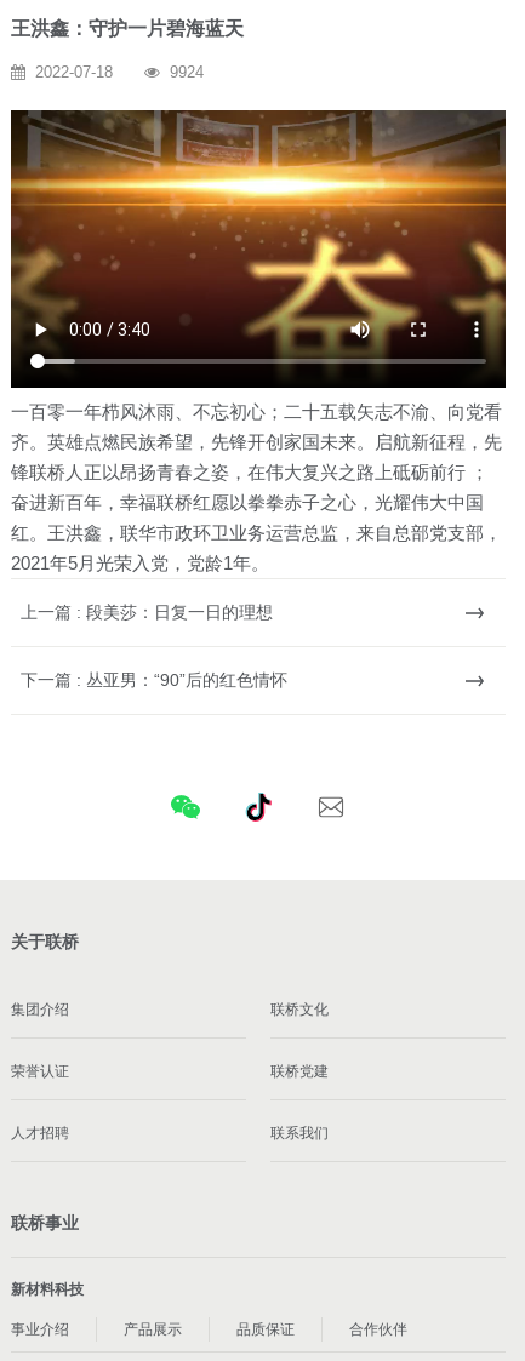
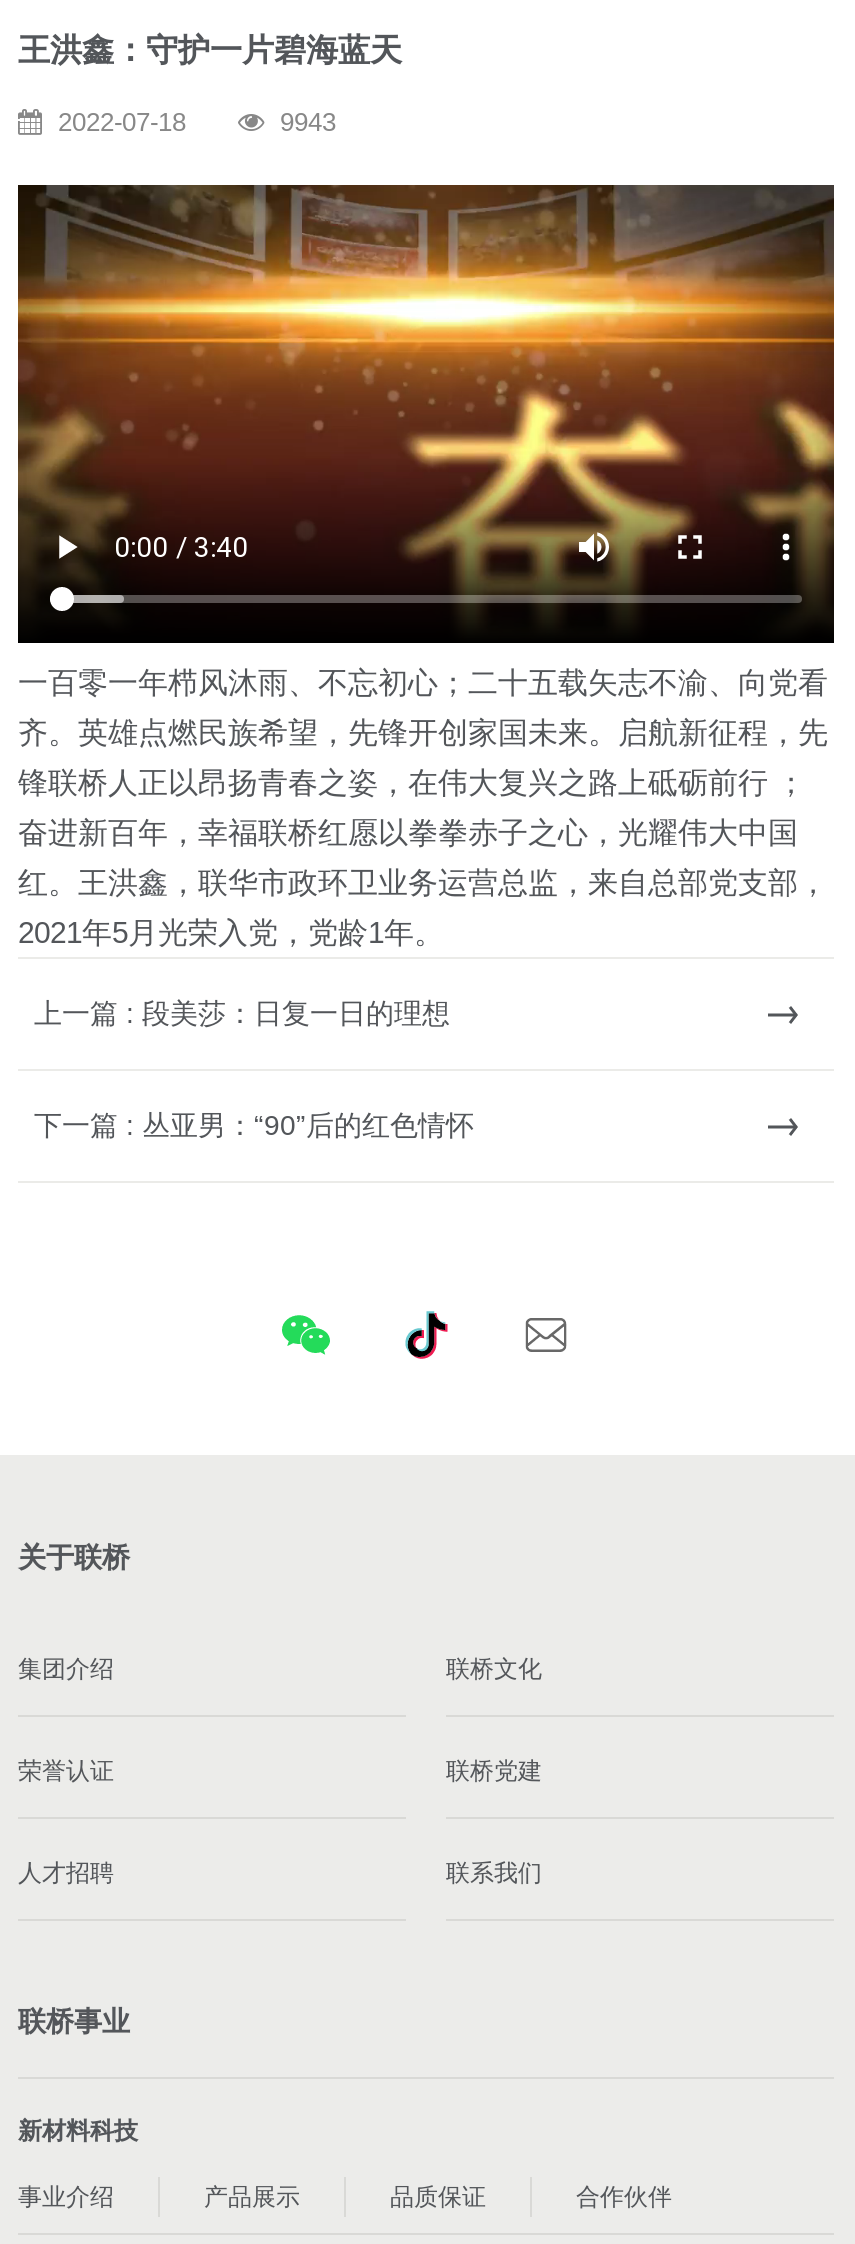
[25,63,204,81] 2022-07-18 9924 -> [42,106,336,136] 2022-07-18 9943

